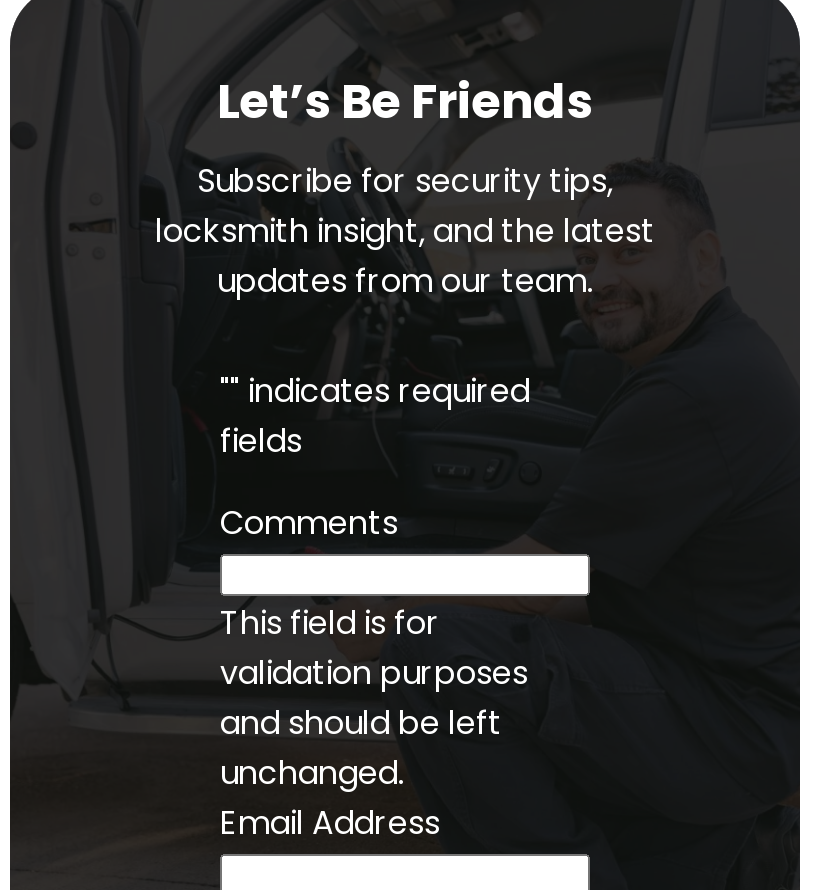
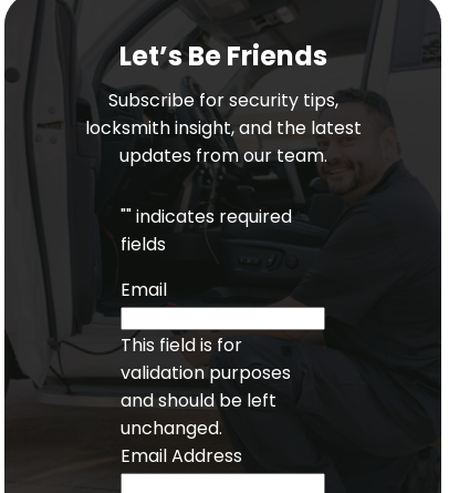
[220,500,398,546] Comments -> [121,277,167,302] Email

